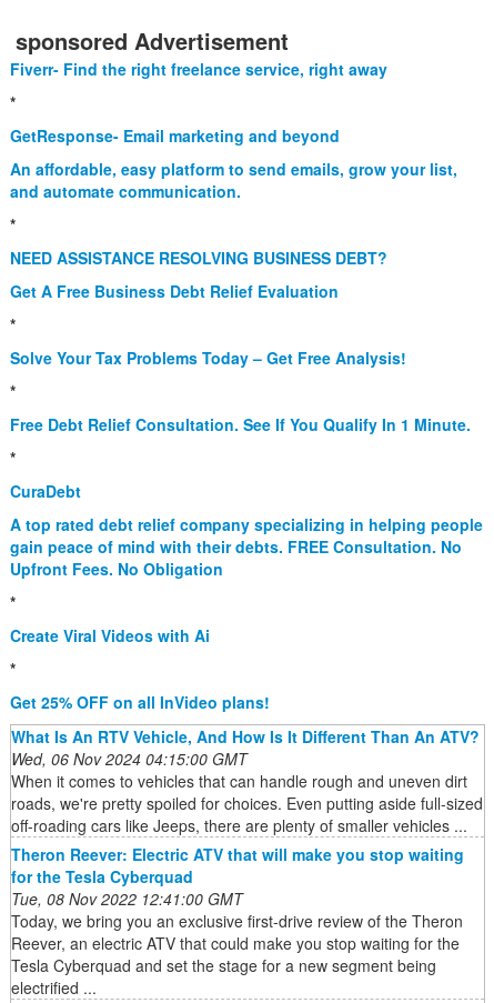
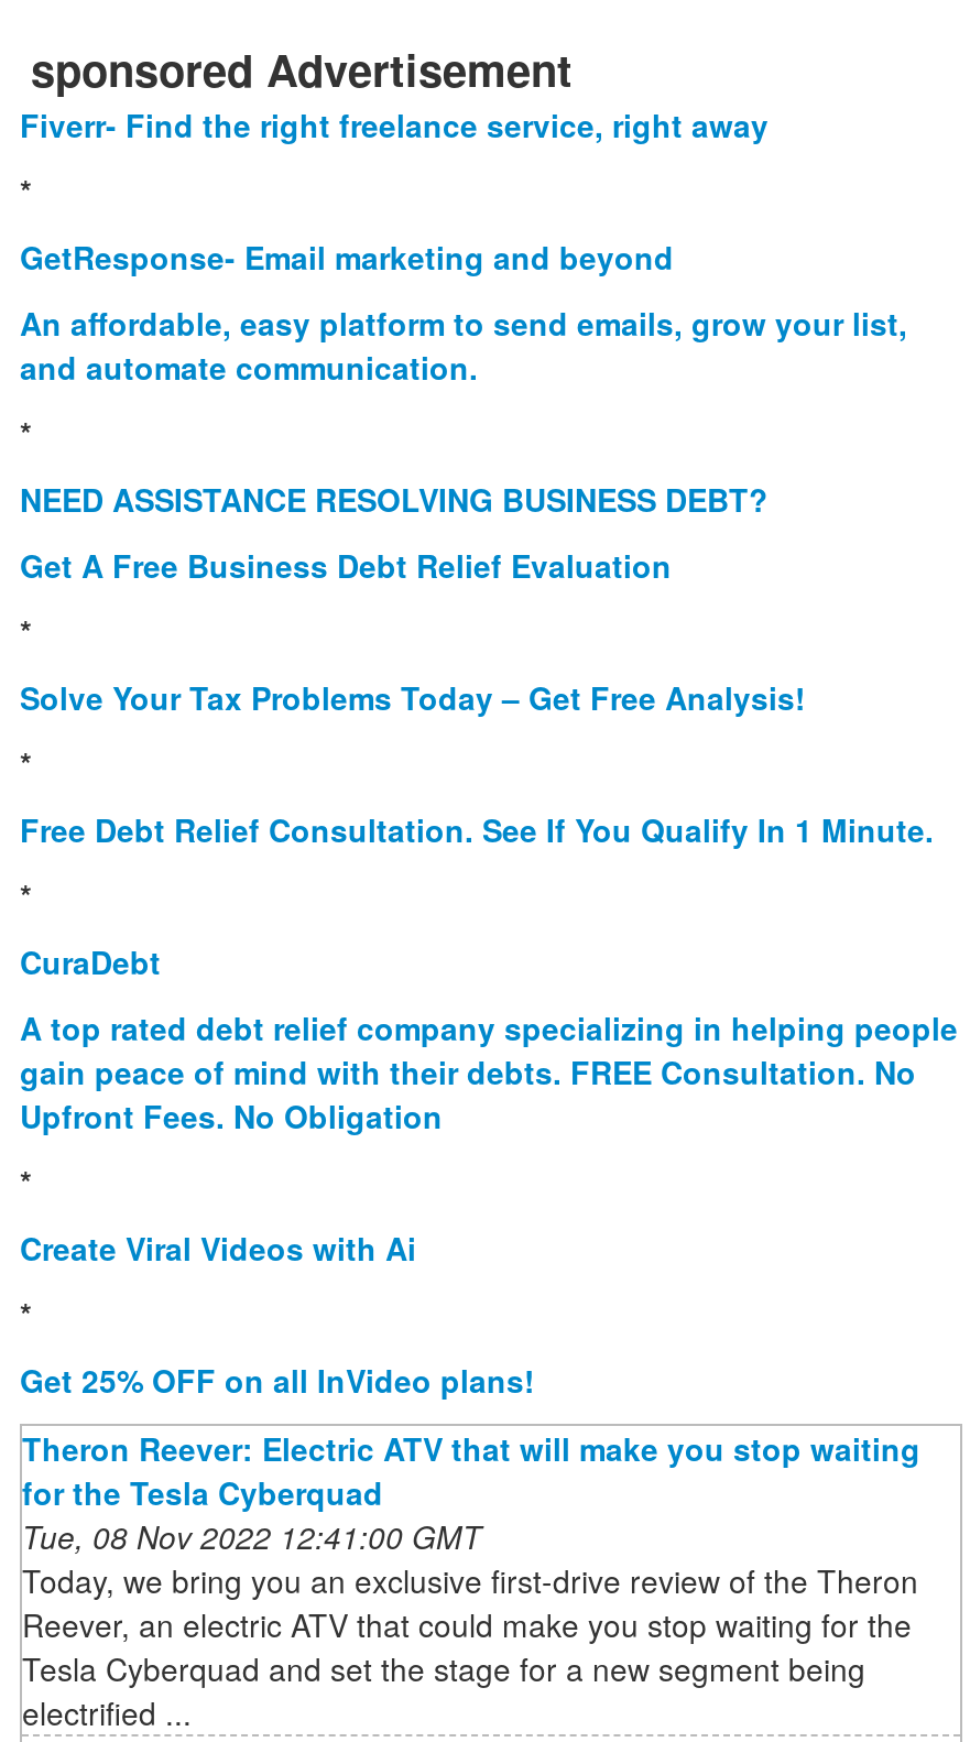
[11,726,483,837] What Is An RTV Vehicle, And How Is It Different Than An ATV? | Wed, 06 Nov 2024 04:15:00 GMT | When it comes to vehicles that can handle rough and uneven dirt | roads, we're pretty spoiled for choices. Even putting aside full-sized | off-roading cars like Jeeps, there are plenty of smaller vehicles ... -> none

